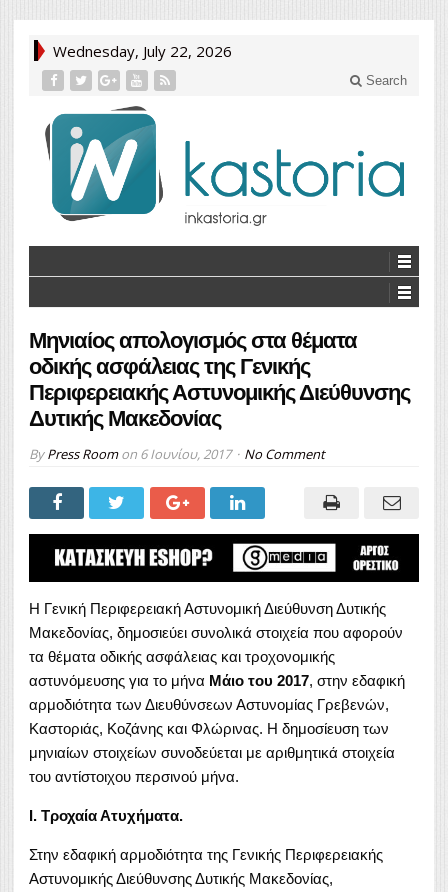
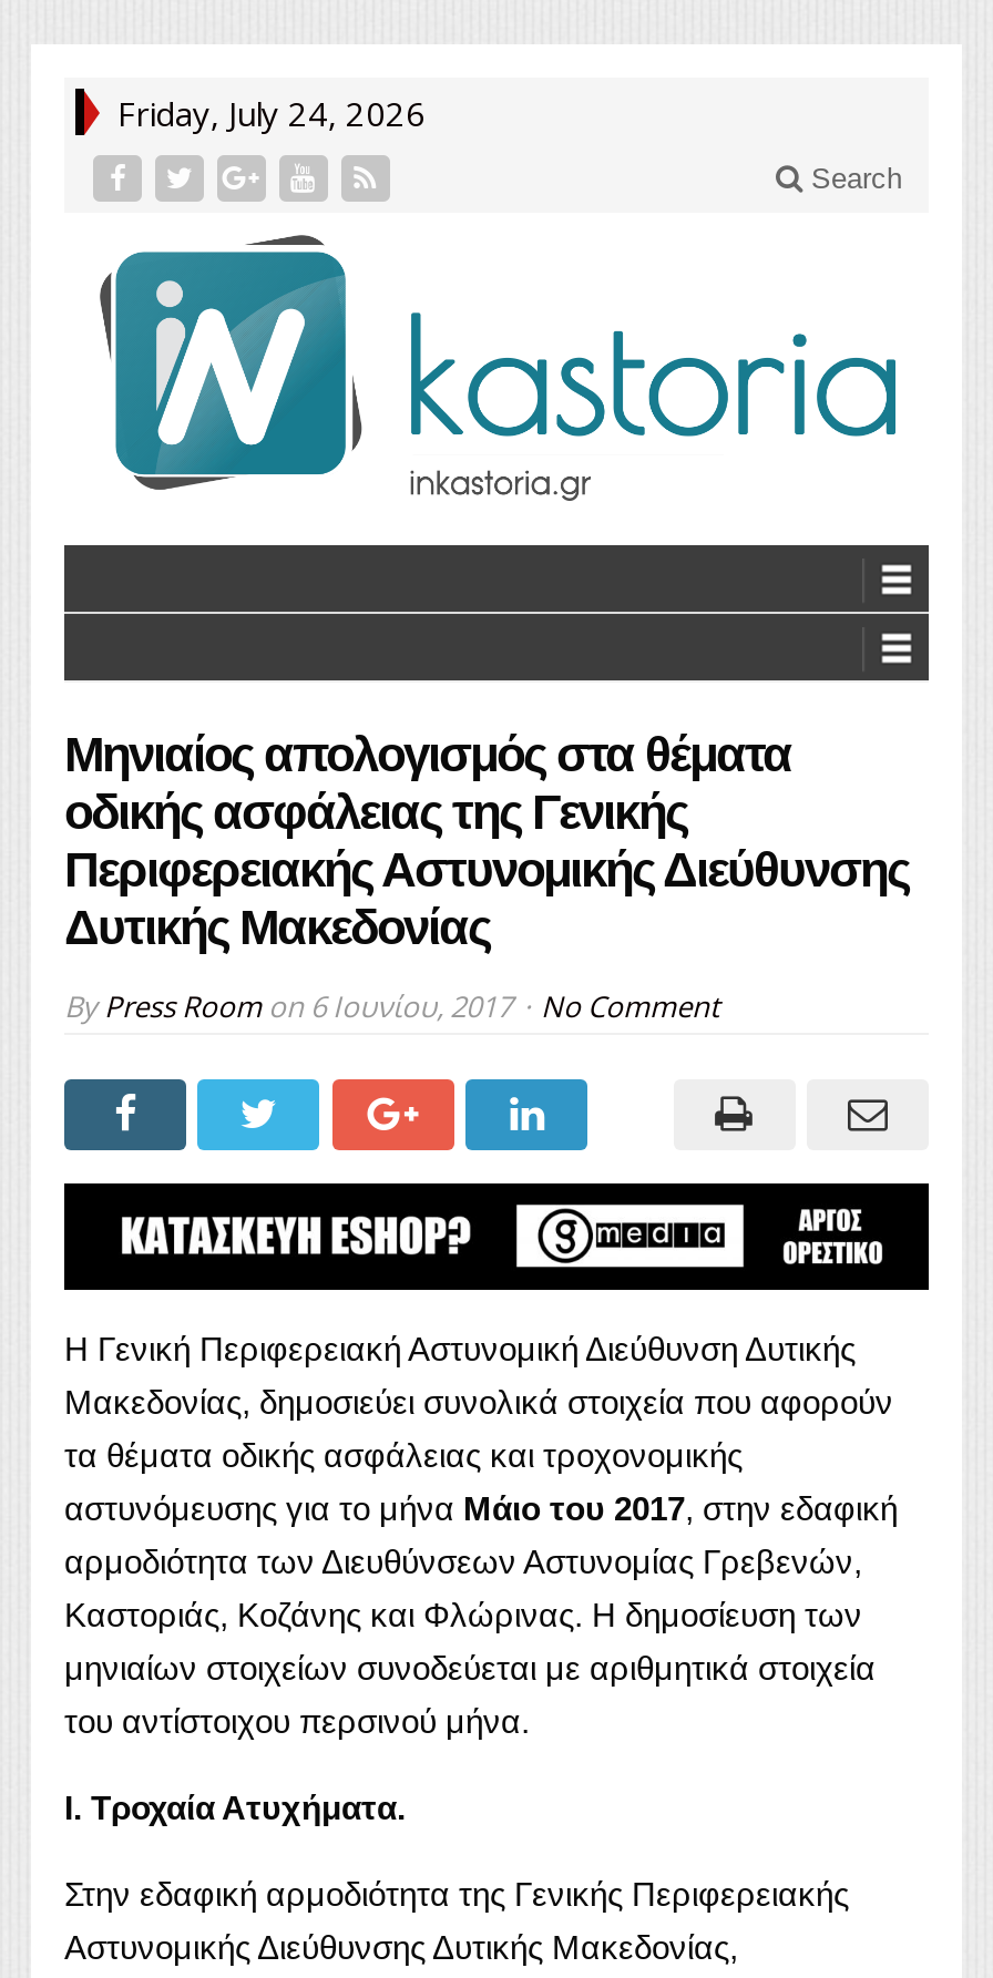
[53,41,232,61] Wednesday, July 22, 2026 -> [117,91,426,135] Friday, July 24, 2026

